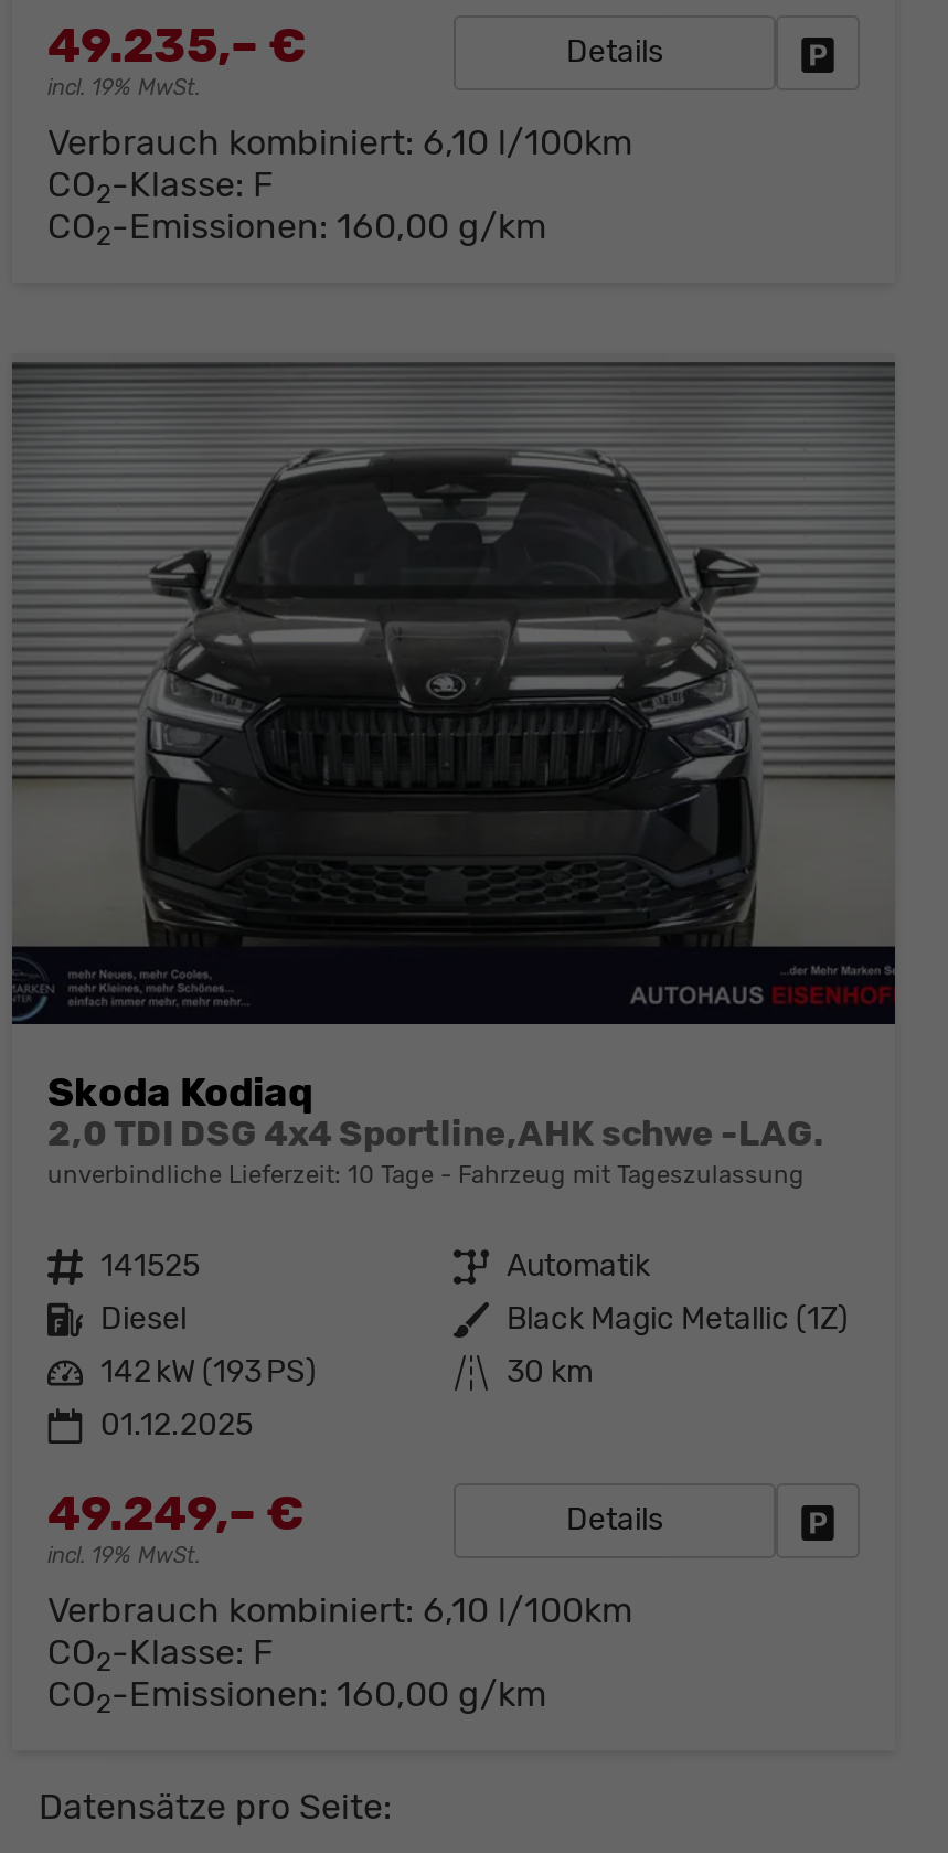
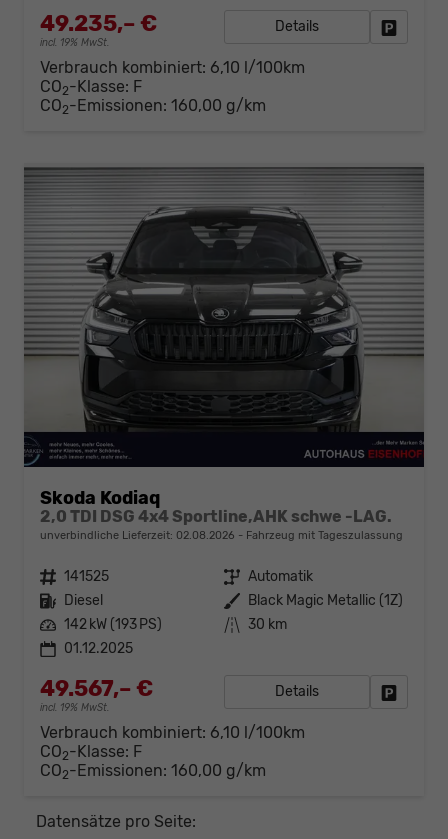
[47,1161,434,1189] unverbindliche Lieferzeit: 10 Tage -> [40,529,235,542] unverbindliche Lieferzeit: 02.08.2026
[47,1483,303,1542] 49.249,– € -> [40,675,153,702] 49.567,– €

